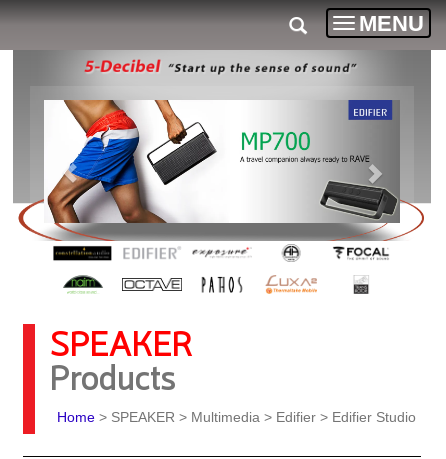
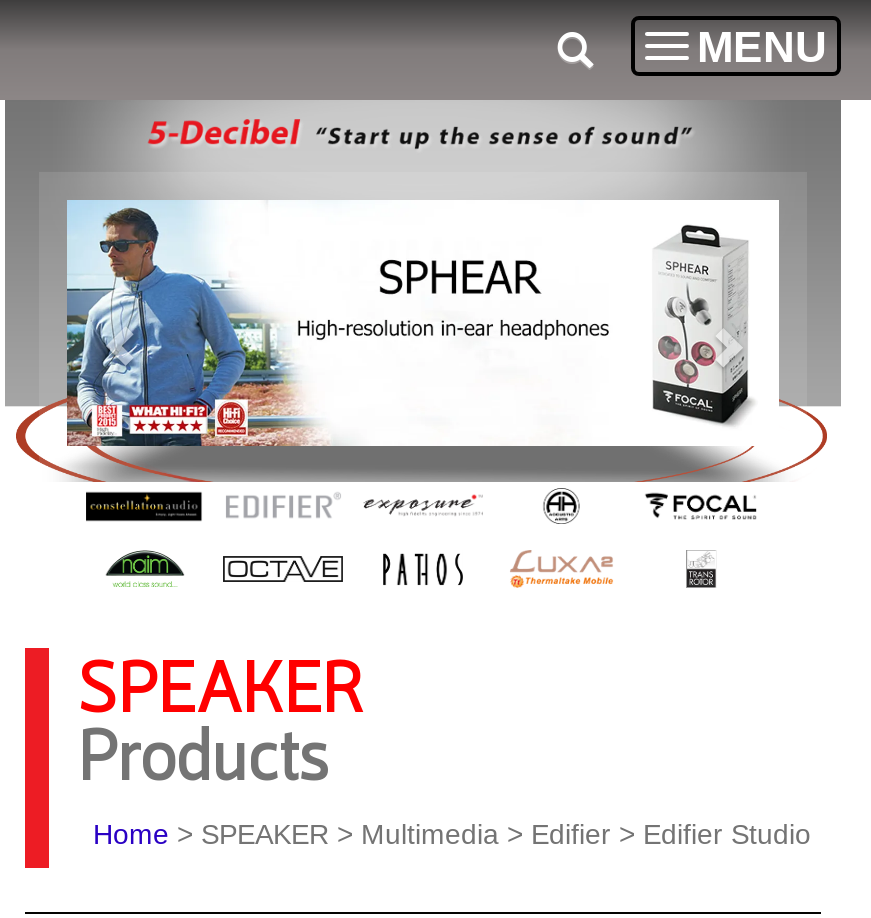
[43,99,401,224] [image] -> [65,198,781,448] [image]

